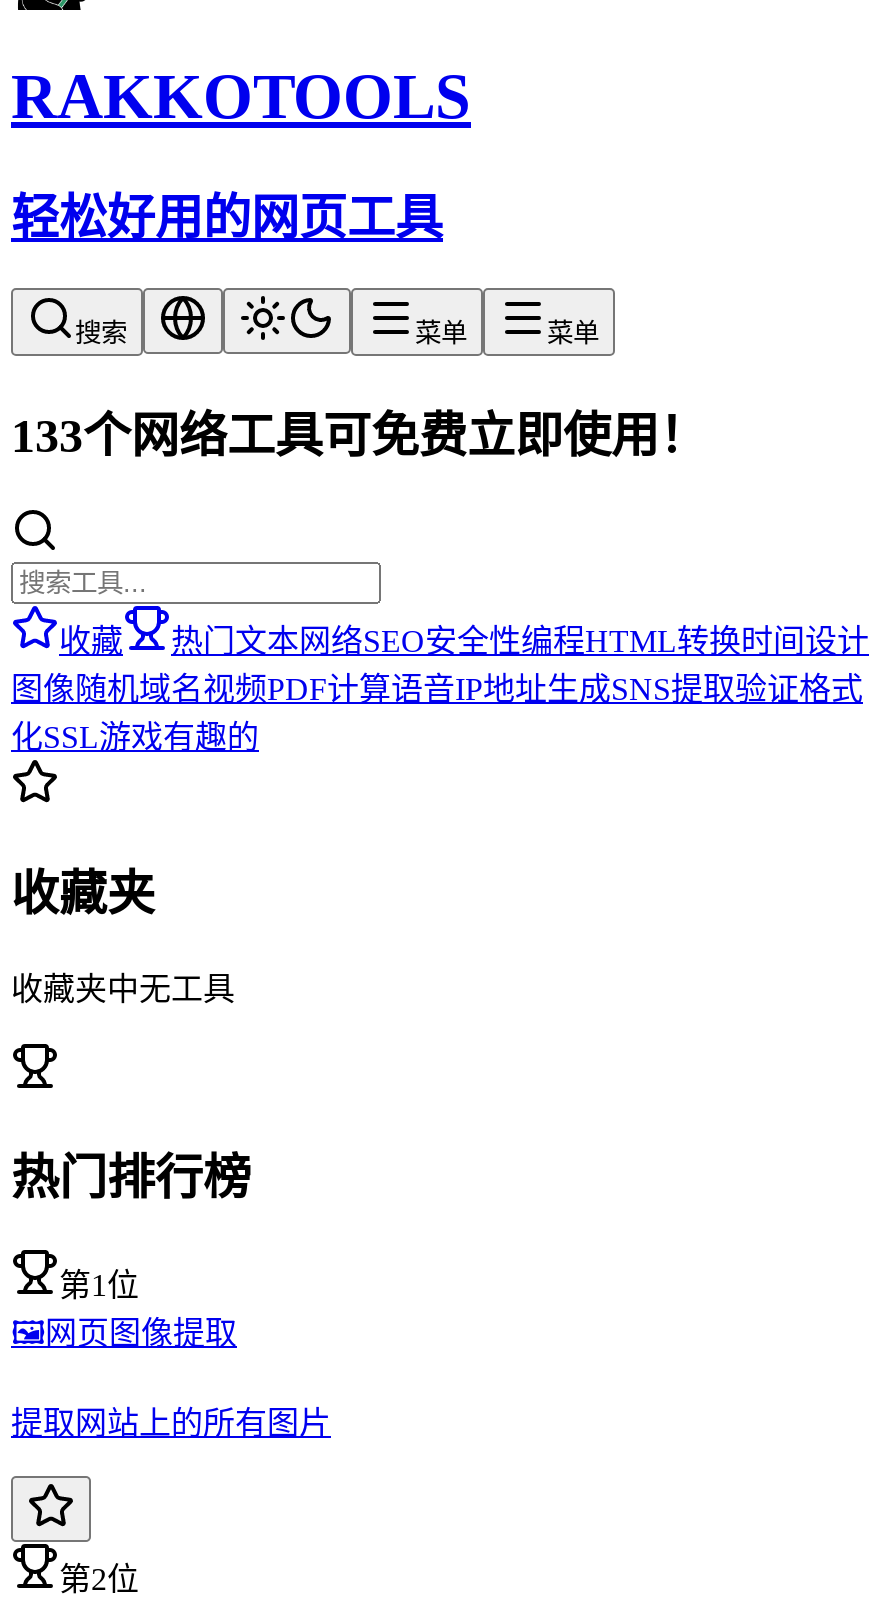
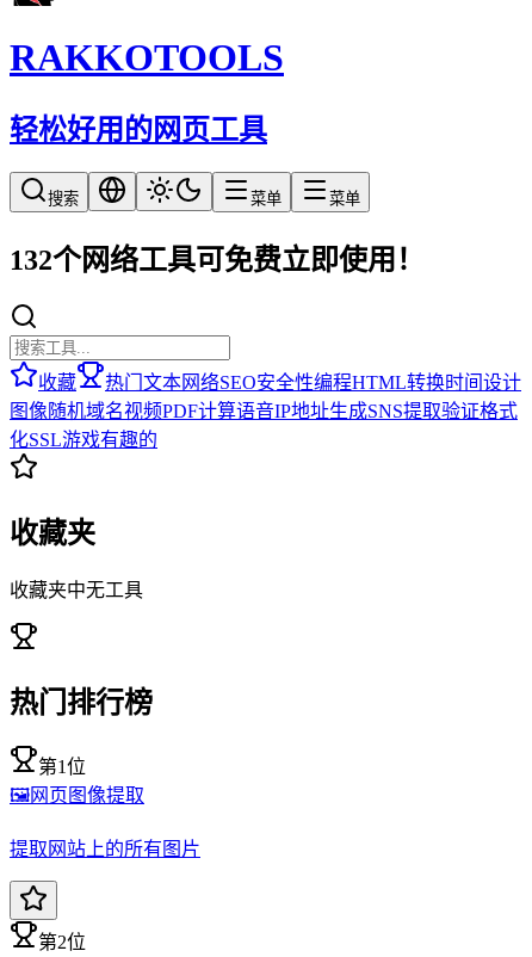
[11,409,707,461] 133个网络工具可免费立即使用！ -> [10,244,425,275] 132个网络工具可免费立即使用！

